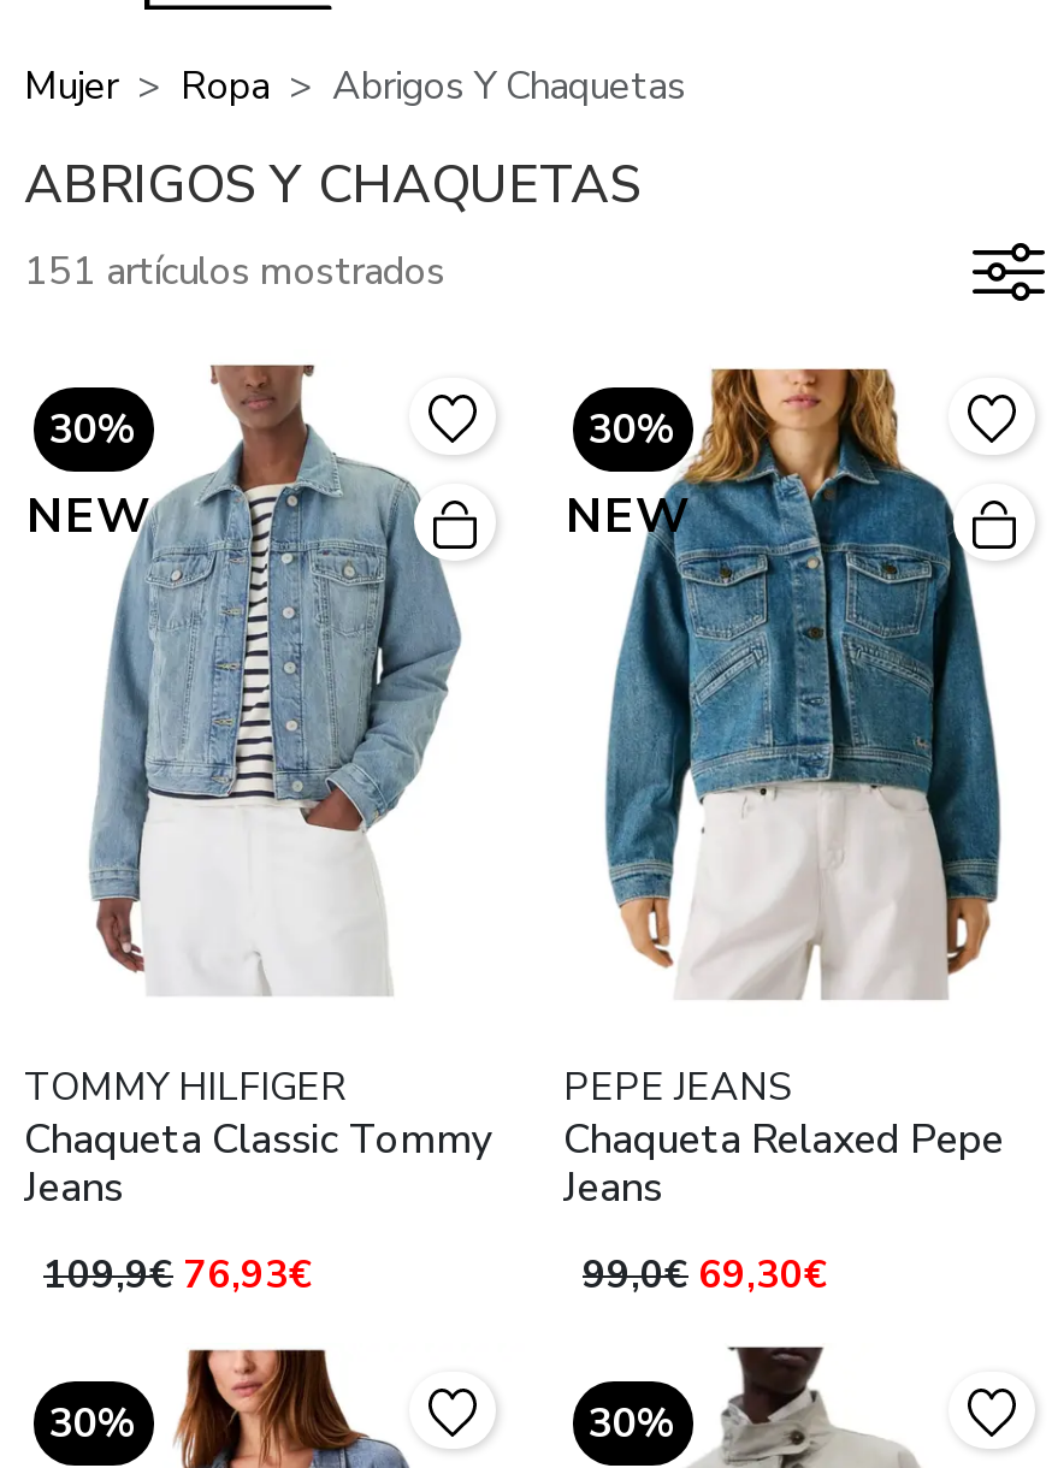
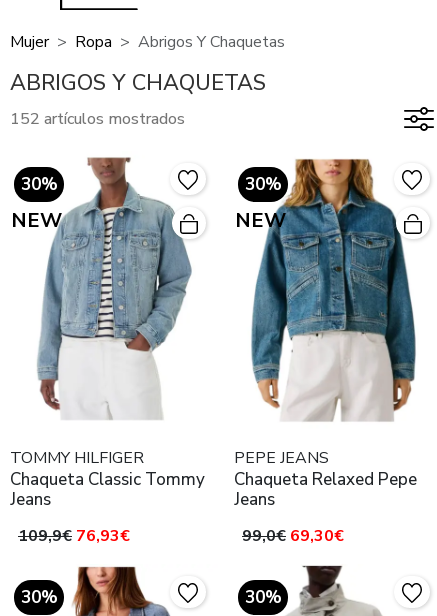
[24,246,445,299] 151 artículos mostrados -> [10,108,185,130] 152 artículos mostrados

